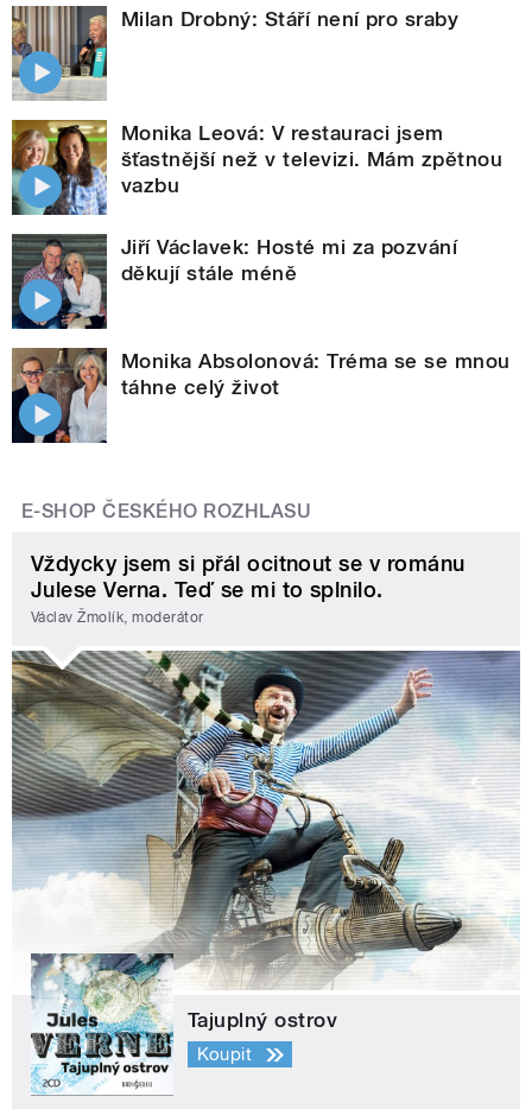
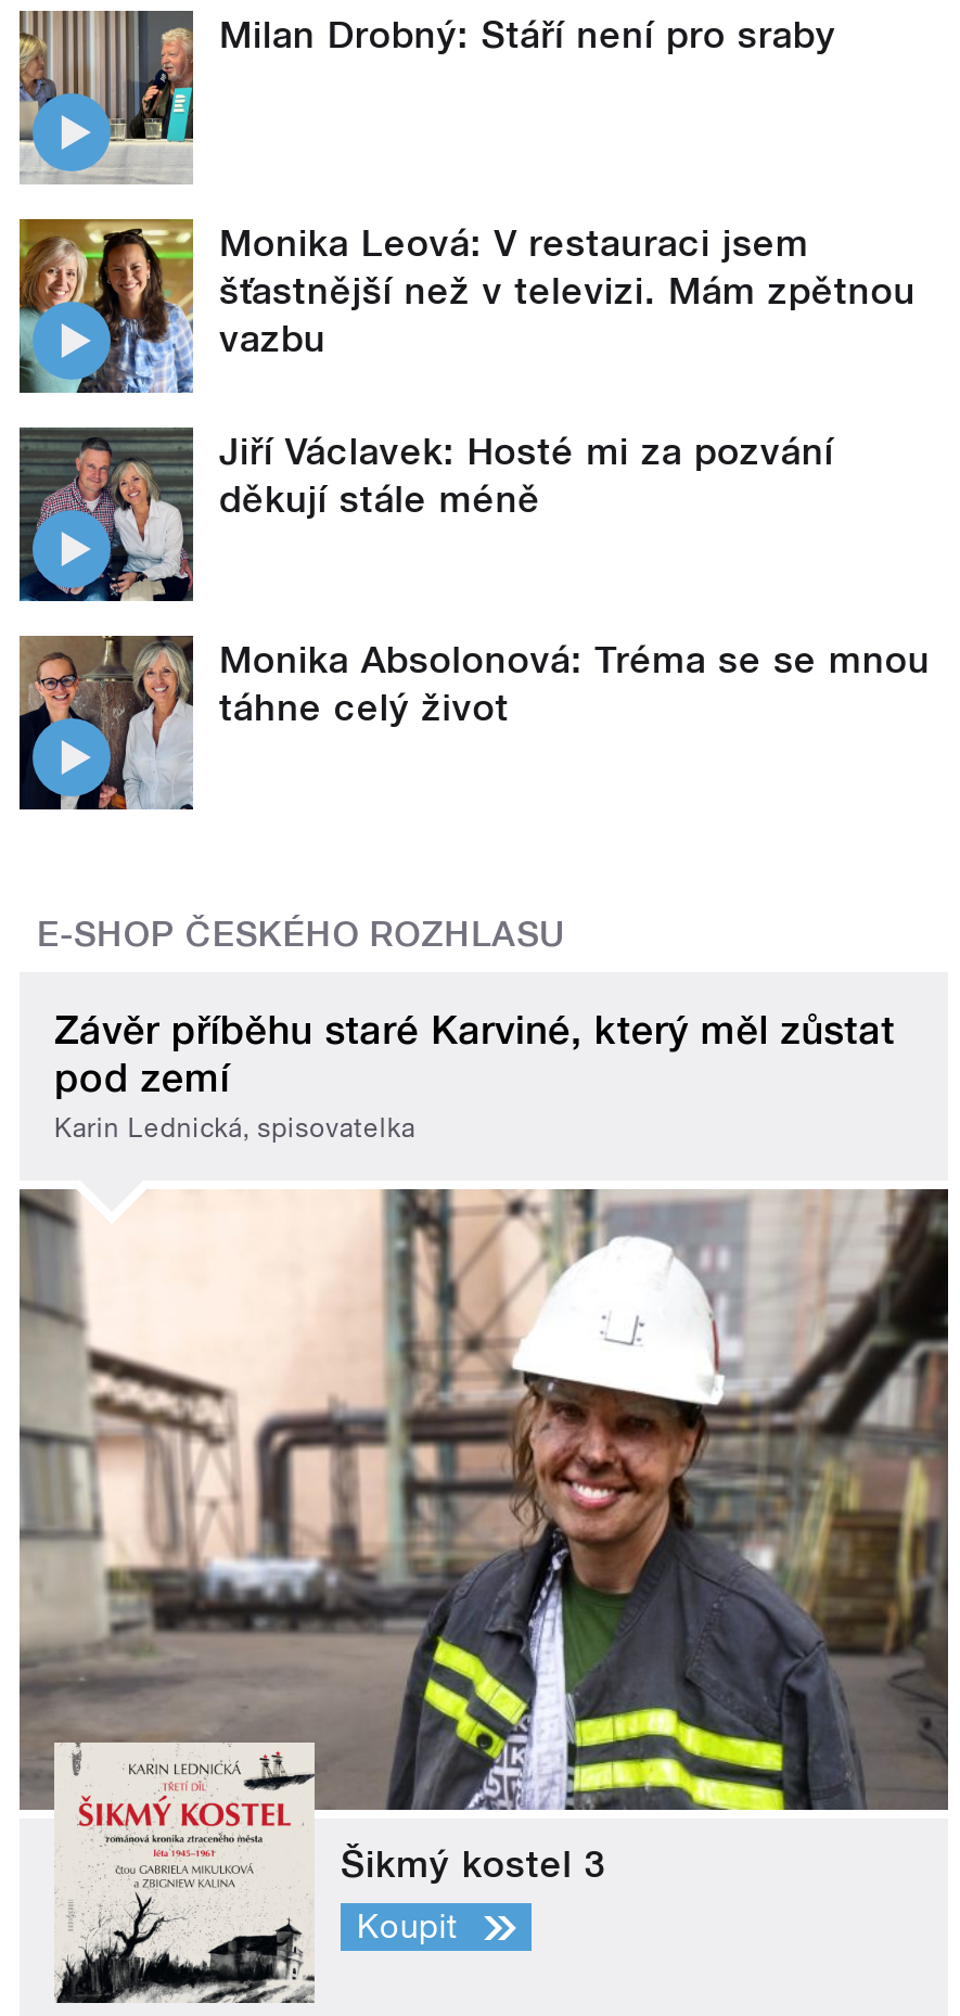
[31,551,465,626] Vždycky jsem si přál ocitnout se v románu | Julese Verna. Teď se mi to splnilo. | Václav Žmolík, moderátor -> [54,1006,895,1144] Závěr příběhu staré Karviné, který měl zůstat | pod zemí | Karin Lednická, spisovatelka
[12,649,521,1096] [image] | Tajuplný ostrov -> [17,1187,950,2005] [image] | Šikmý kostel 3

